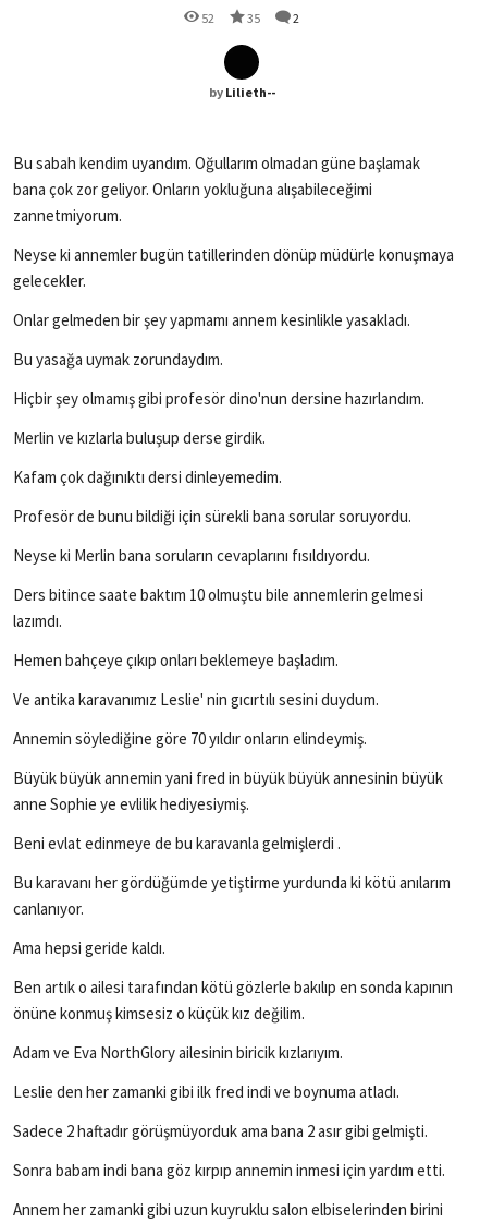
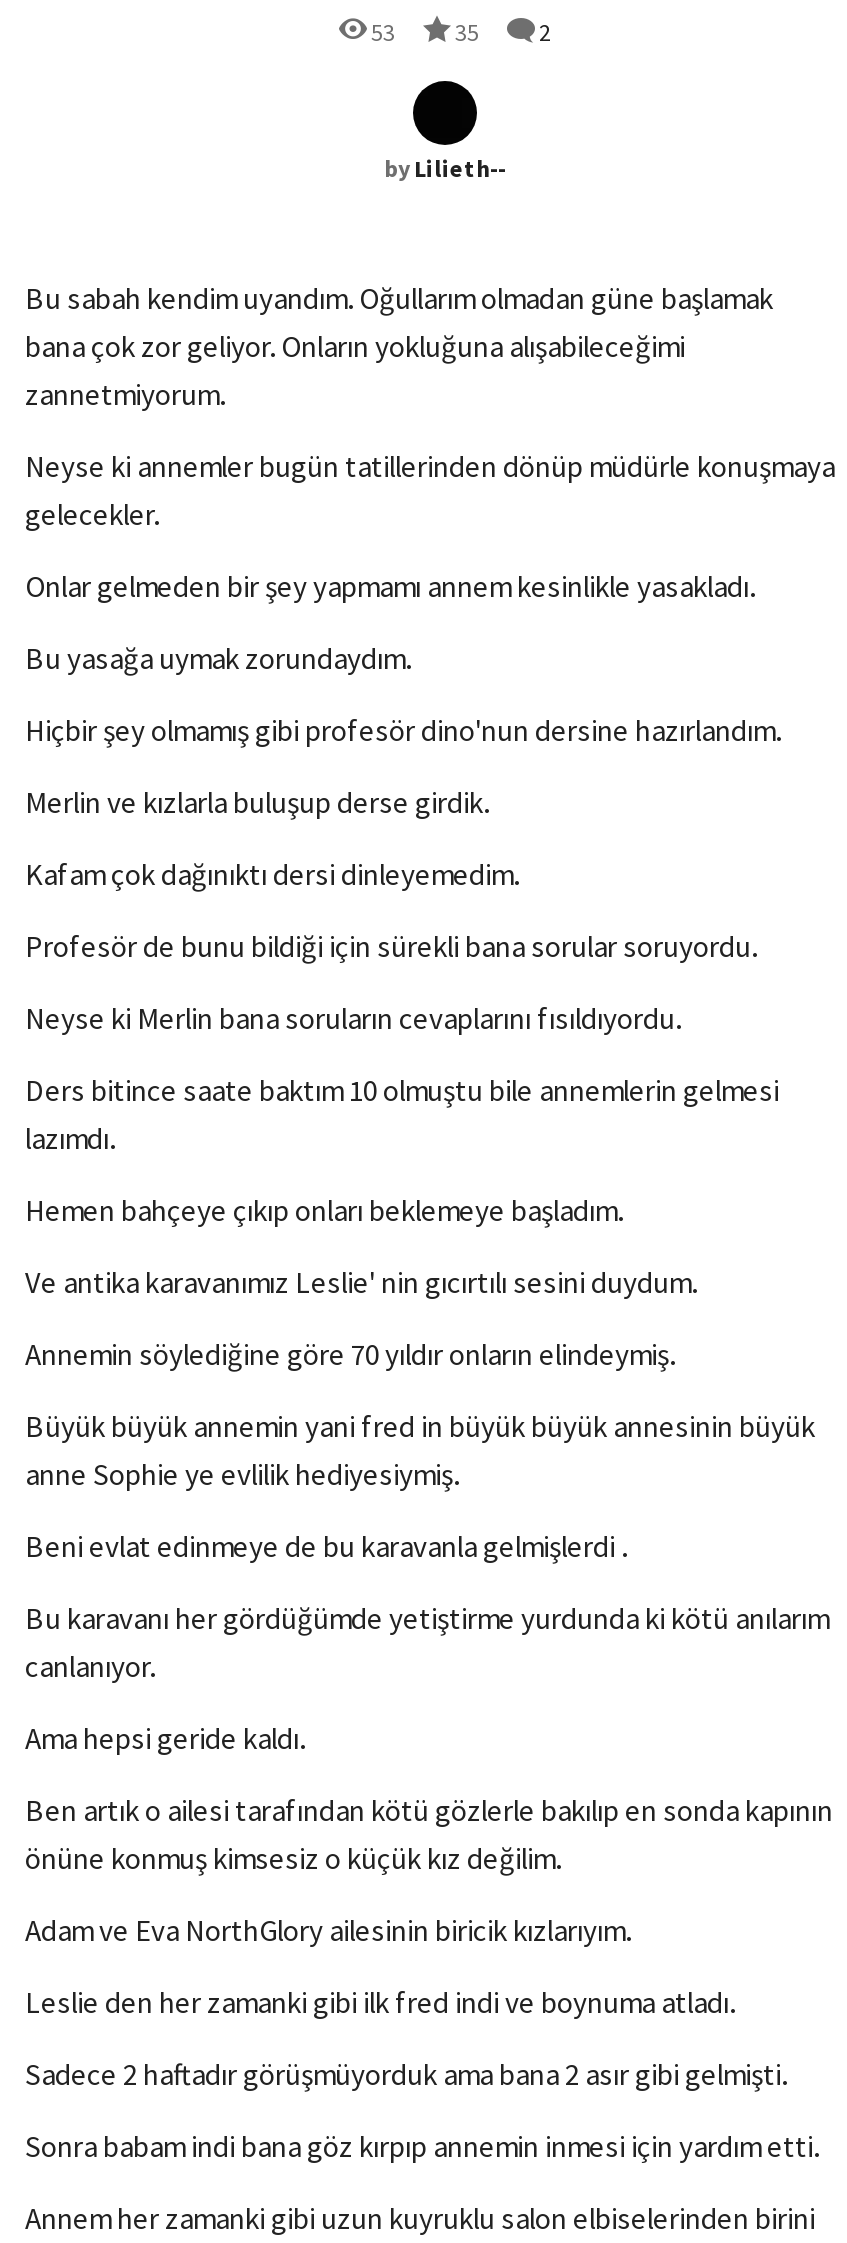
[199,10,299,26] 52 35 2 -> [367,17,551,47] 53 35 2

